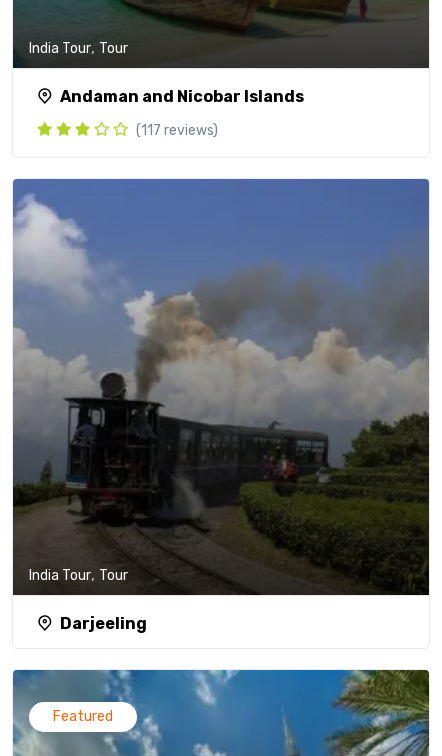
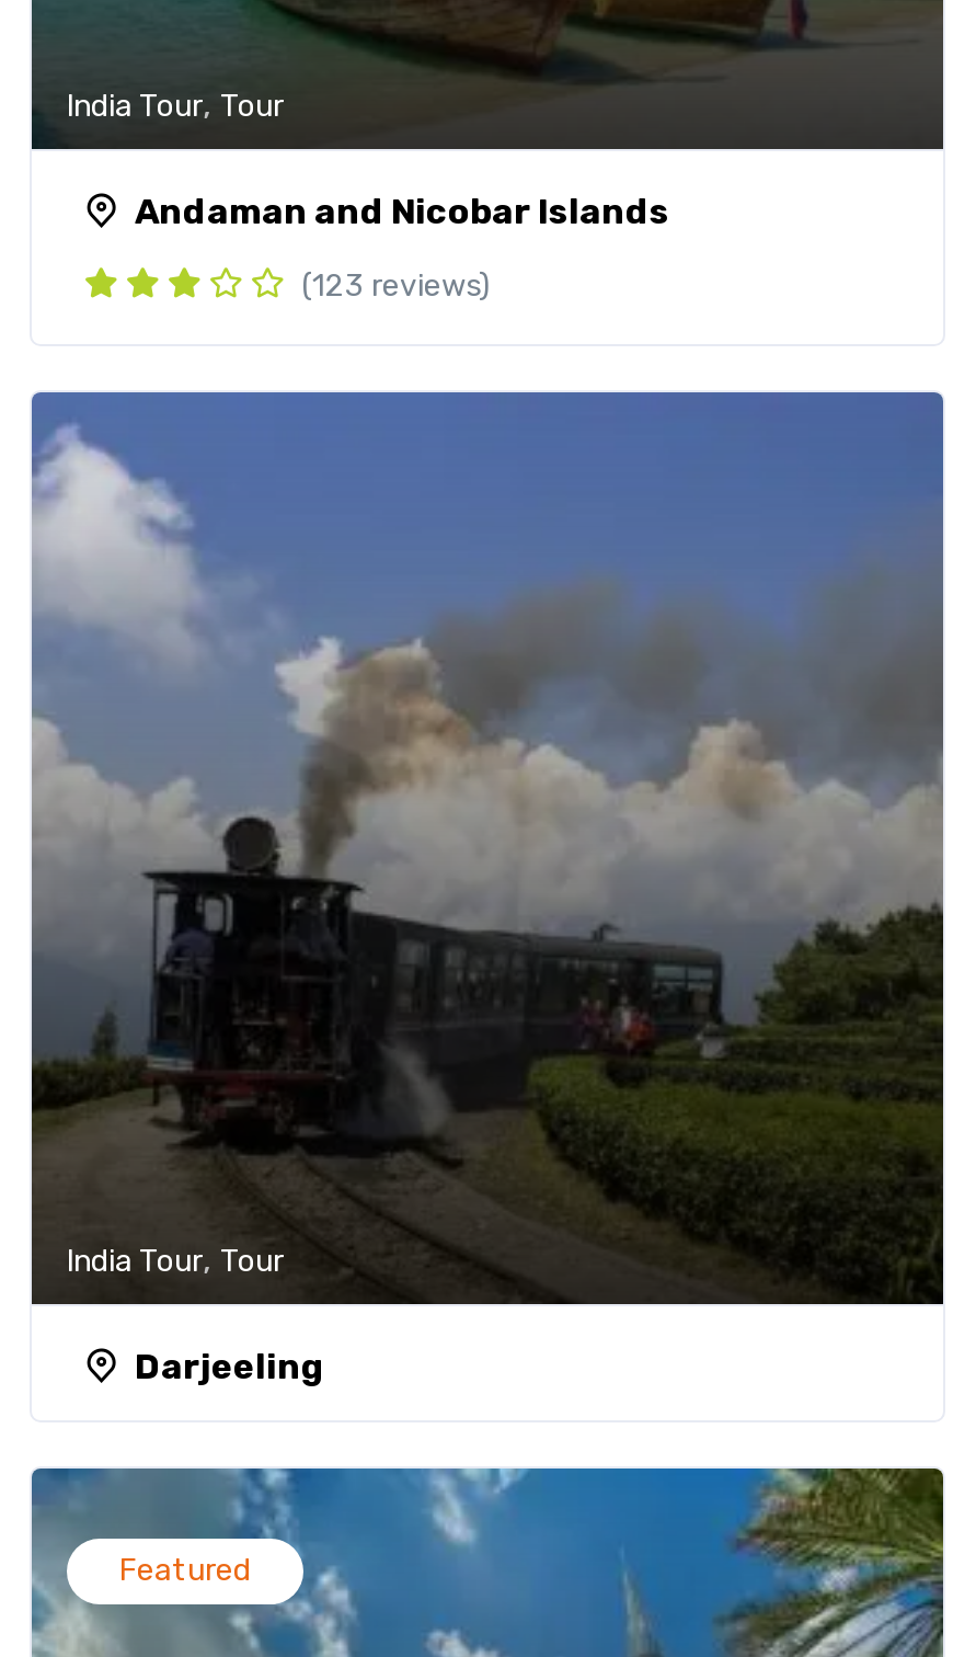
[136,121,218,138] (117 reviews) -> [301,266,490,304] (123 reviews)

